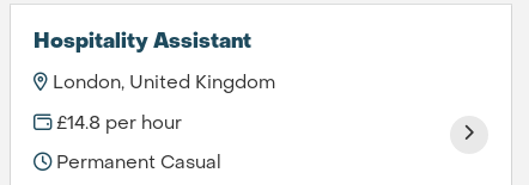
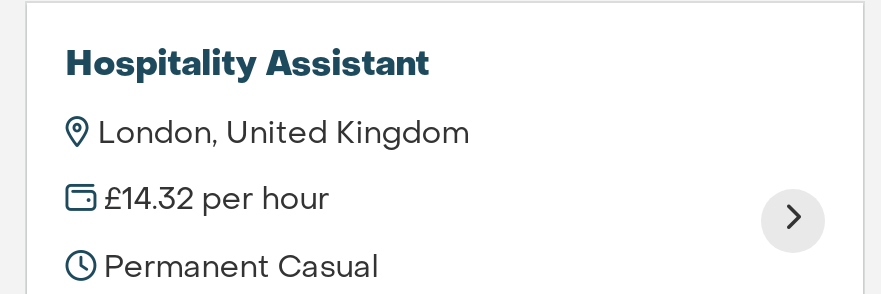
[52,115,182,133] £14.8 per hour -> [96,187,330,217] £14.32 per hour

